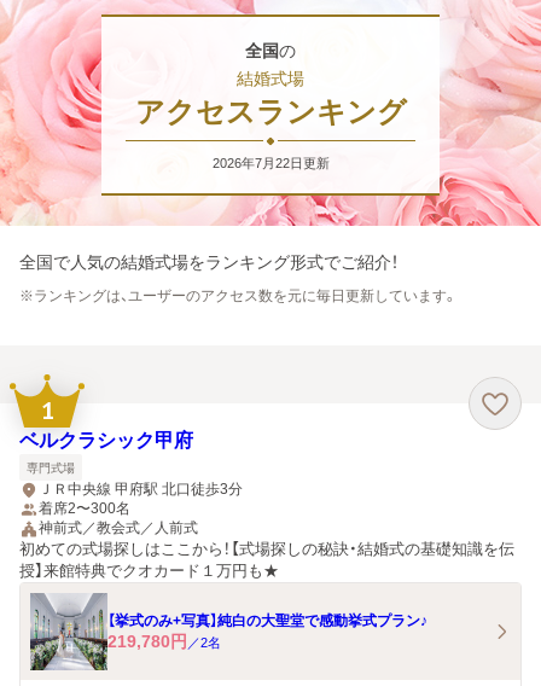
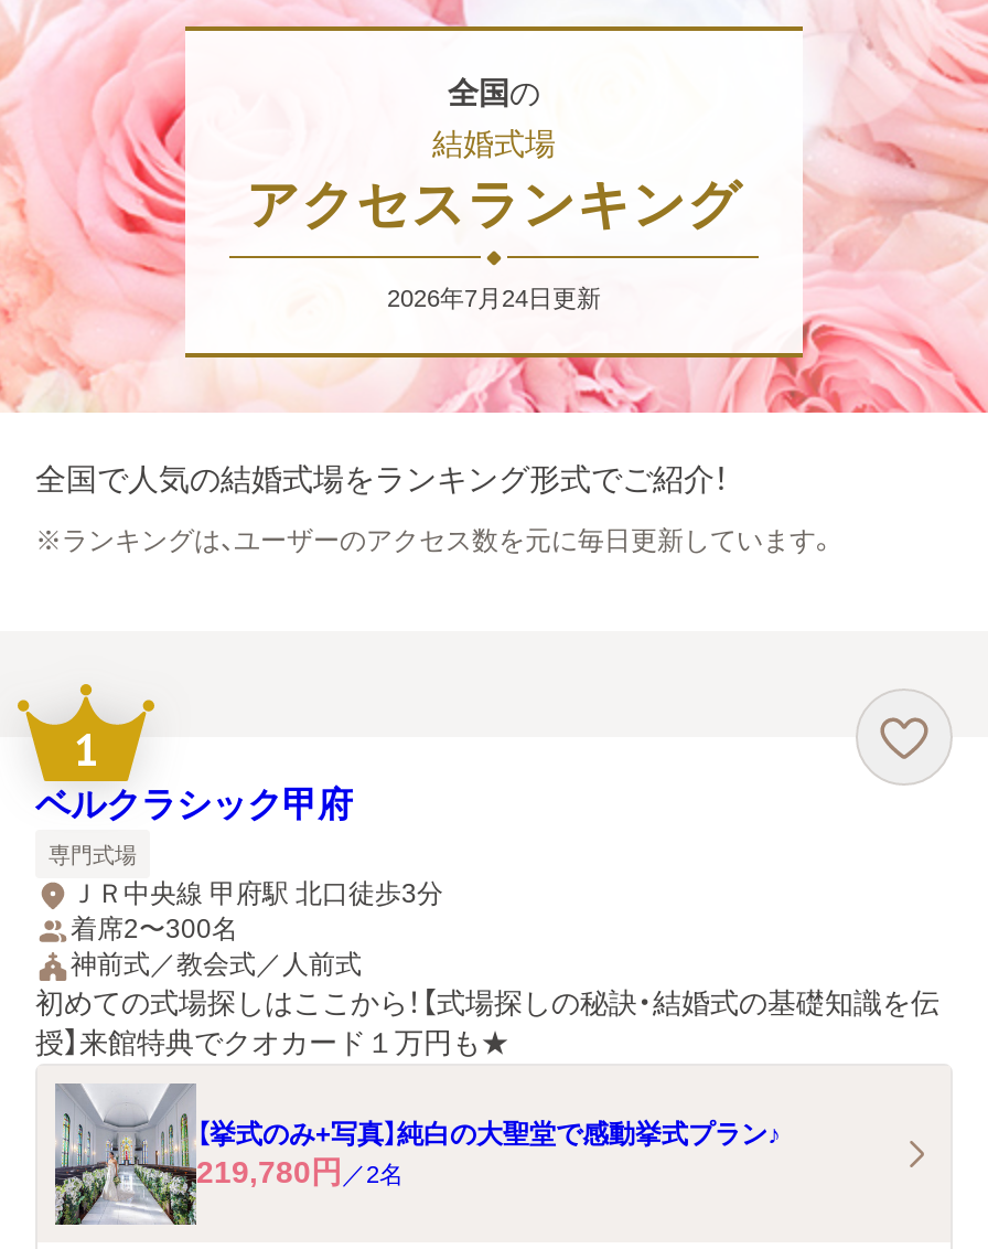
[212,155,329,170] 2026年7月22日更新 -> [387,284,601,310] 2026年7月24日更新

